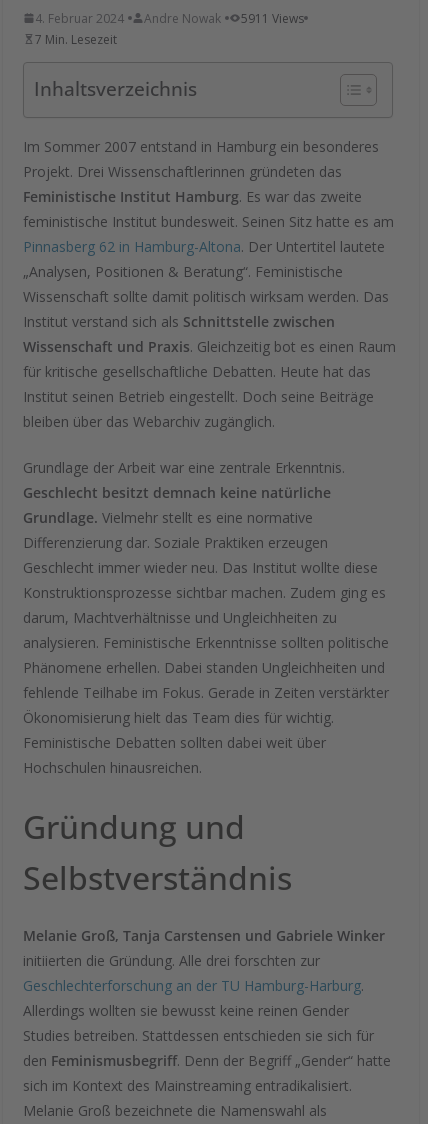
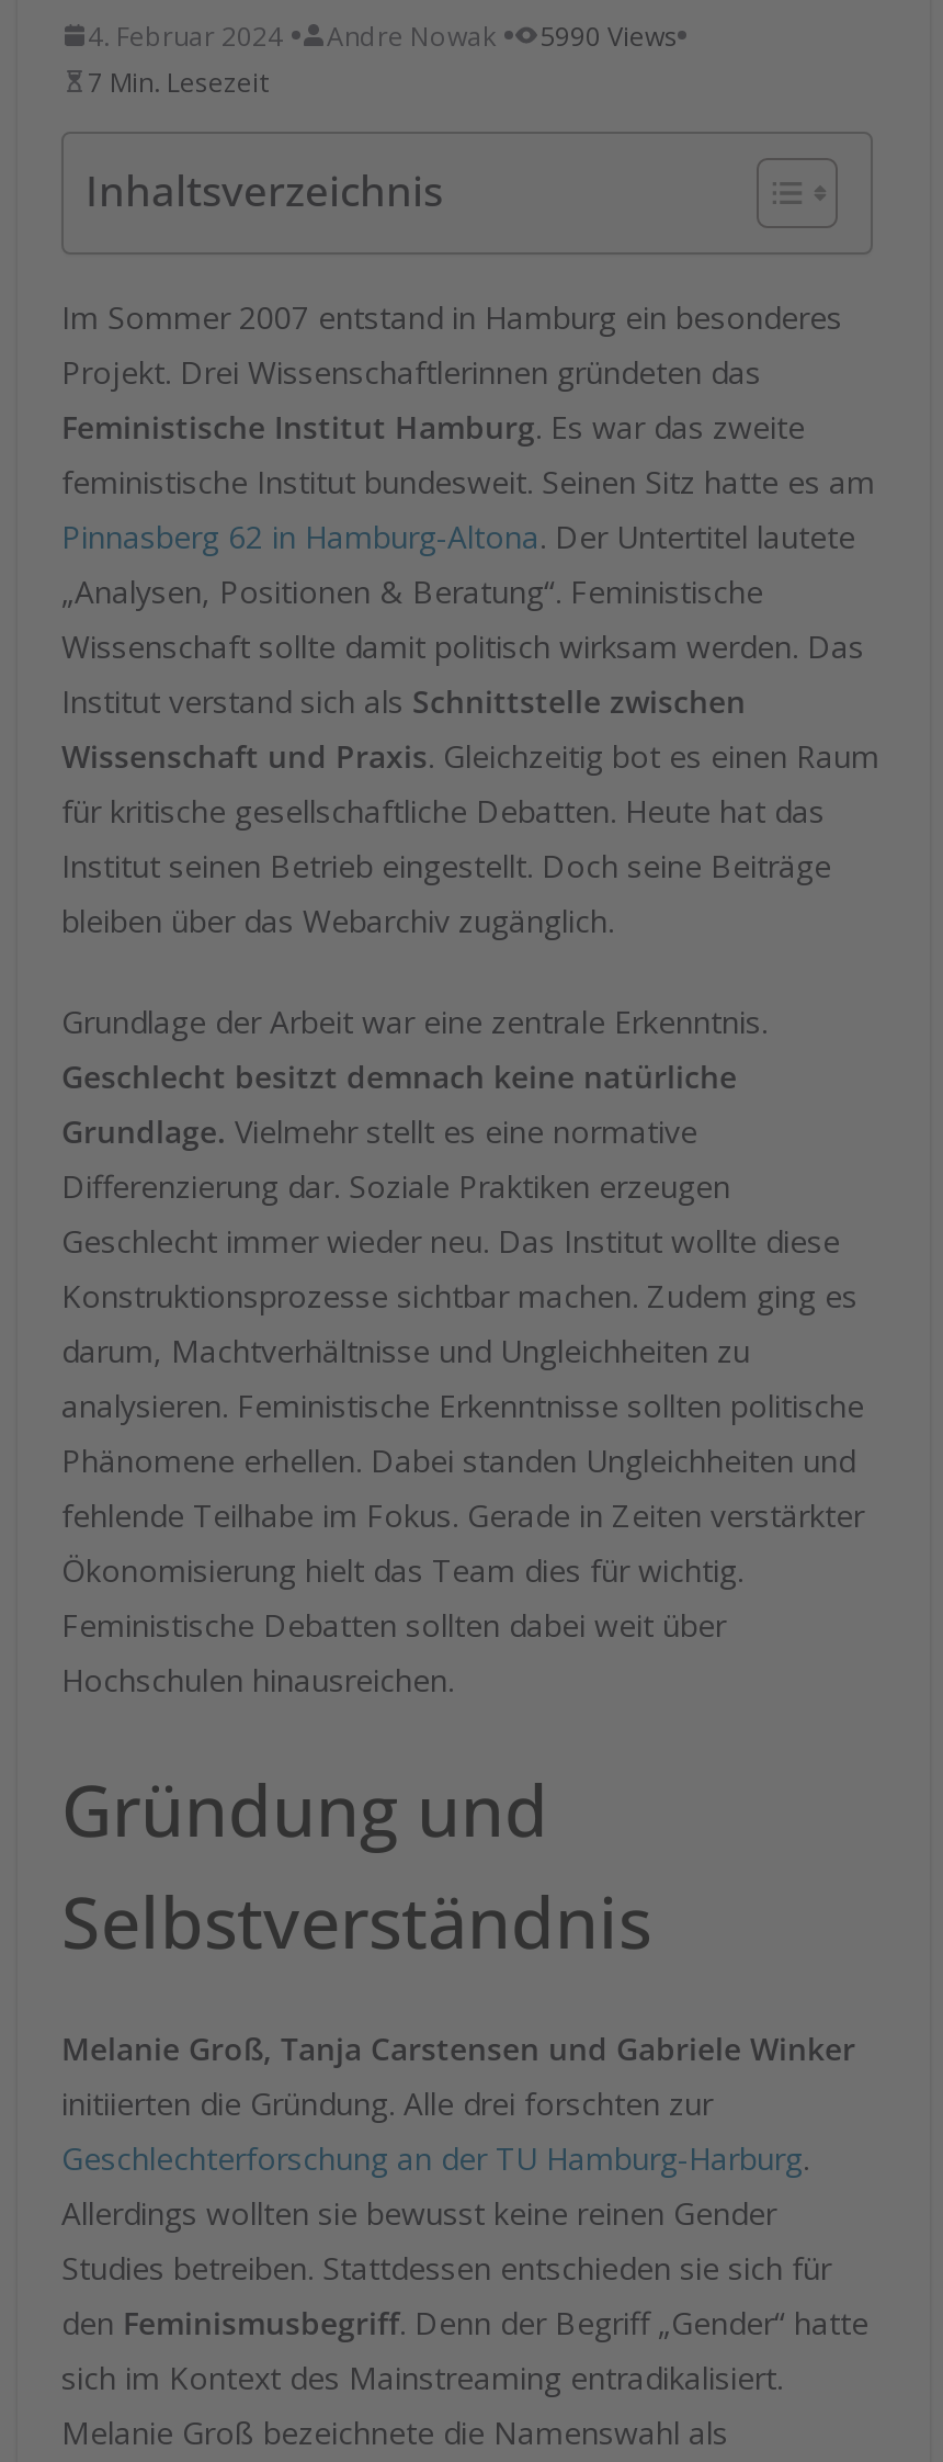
[241,10,304,27] 5911 Views -> [539,17,678,54] 5990 Views

